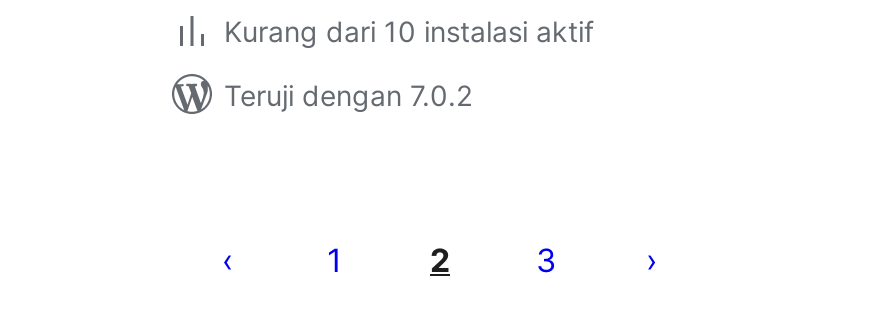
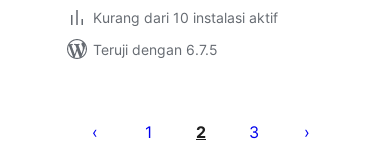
[224,78,472,112] Teruji dengan 7.0.2 -> [93,41,218,58] Teruji dengan 6.7.5

